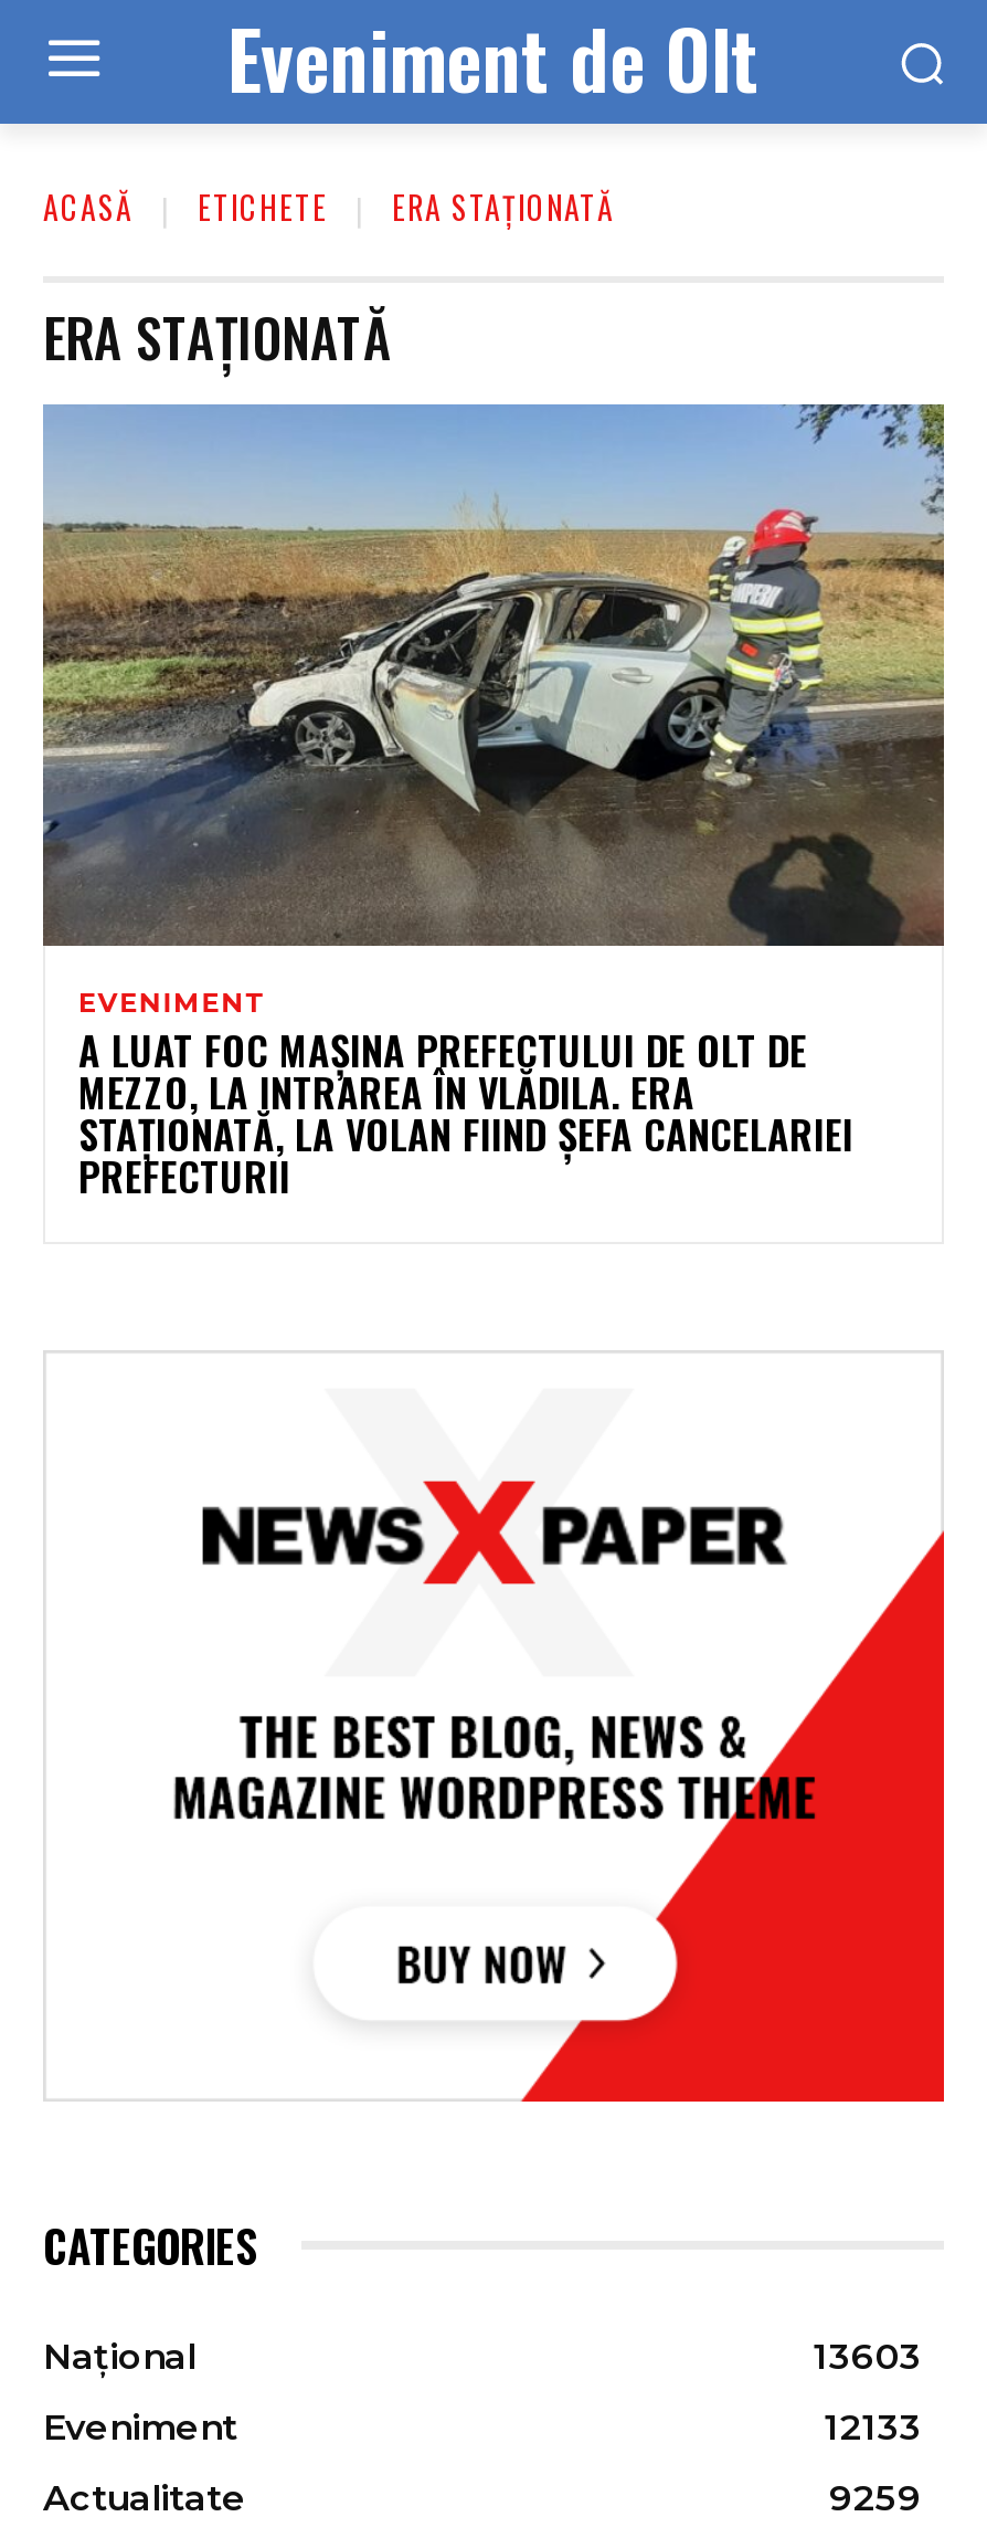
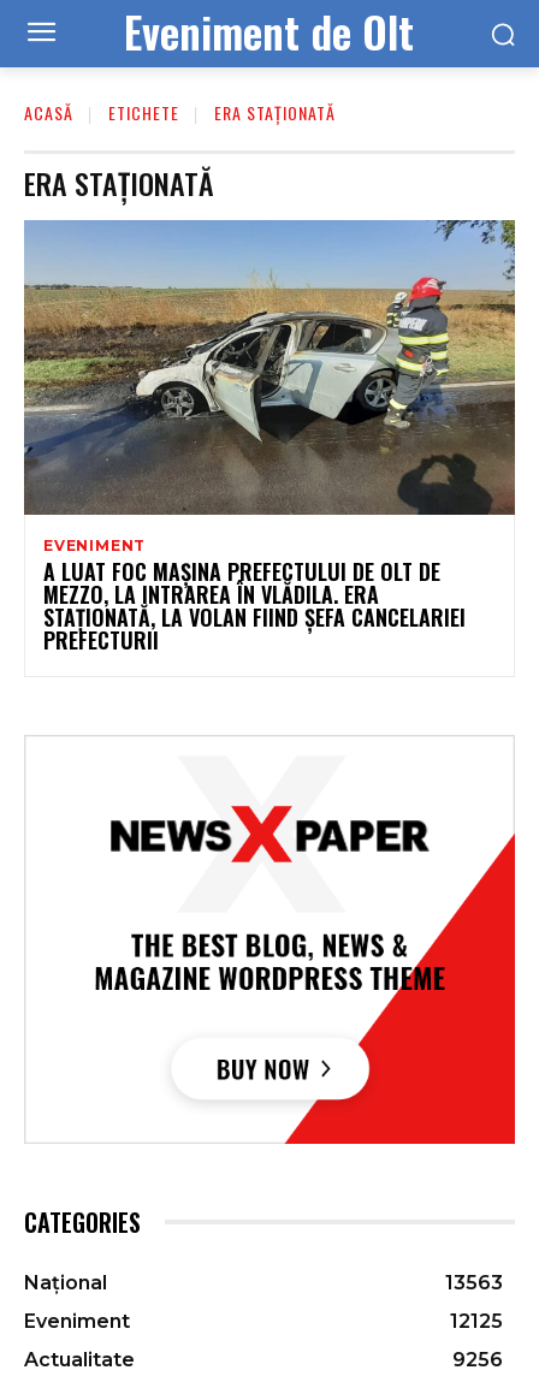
[814,2335,922,2377] 13603 -> [445,1271,503,1294] 13563
[825,2406,922,2448] 12133 -> [450,1310,503,1332] 12125
[829,2477,922,2519] 9259 -> [452,1348,503,1371] 9256

